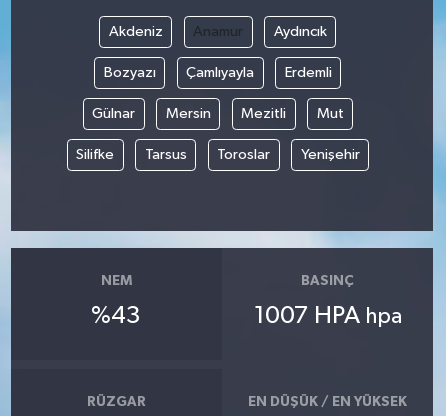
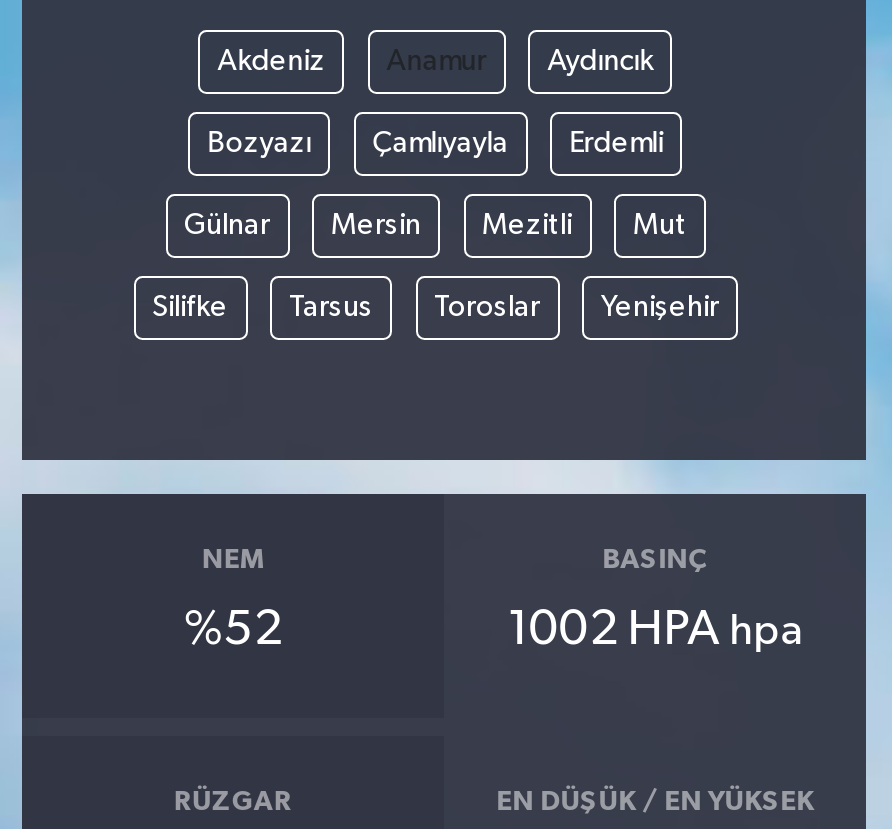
[91,304,141,328] %43 -> [184,606,282,654] %52
[254,304,402,328] 1007 HPA hpa -> [507,606,803,654] 1002 HPA hpa

